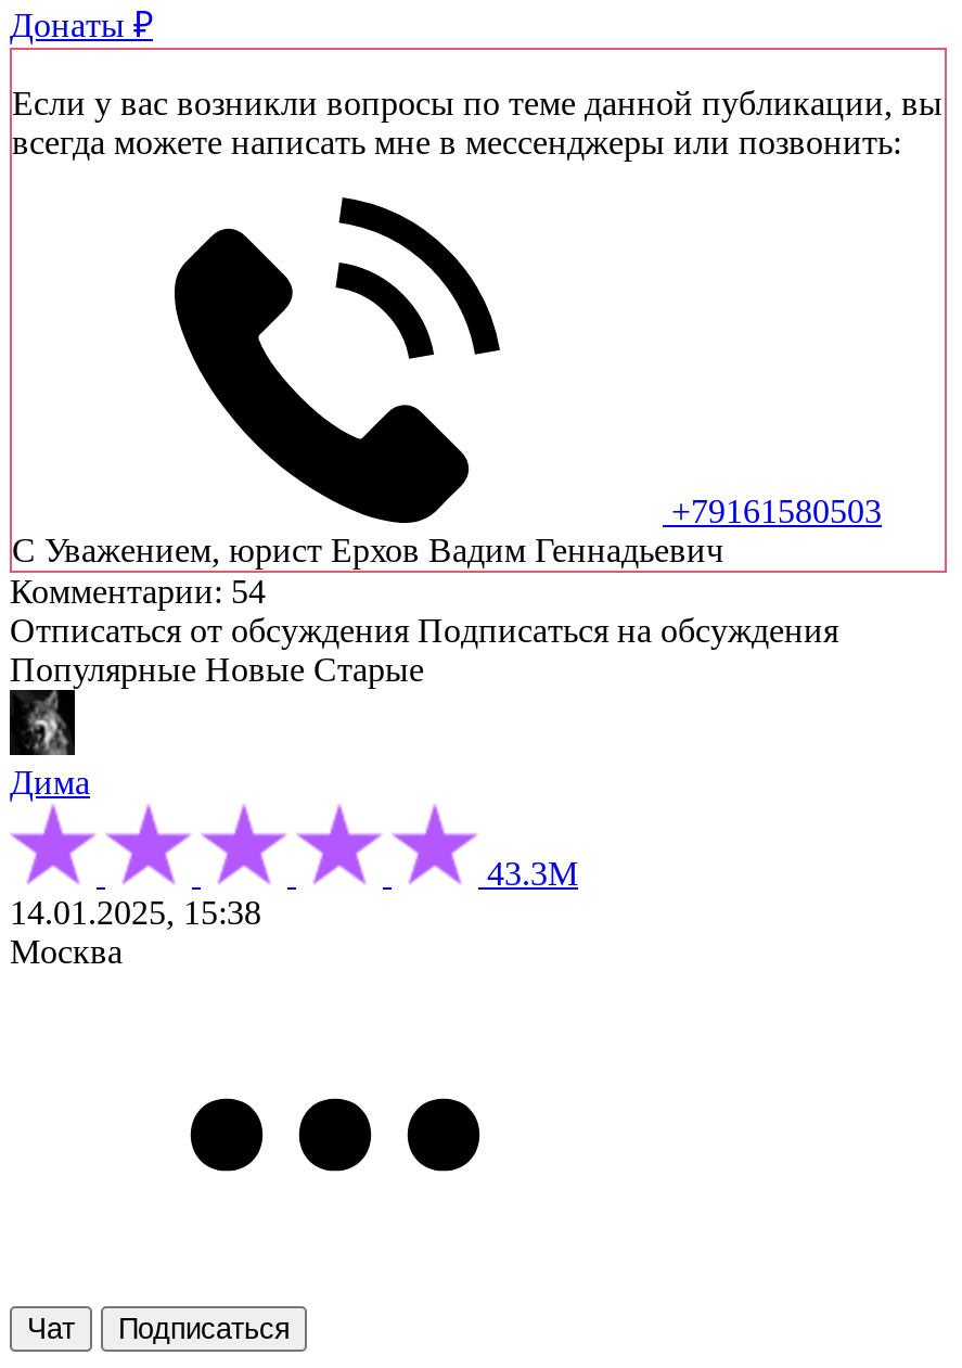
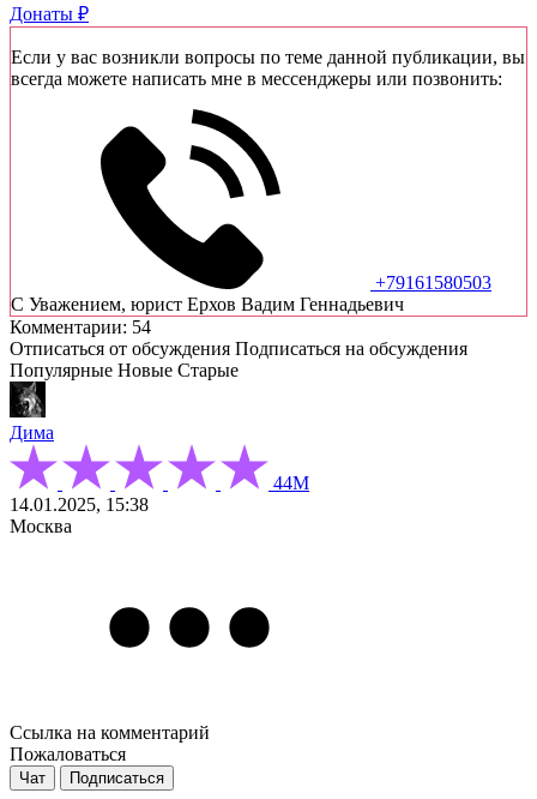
[478,855,578,892] 43.3М -> [268,473,309,493] 44М
none -> [10,722,210,764] Ссылка на комментарий | Пожаловаться

